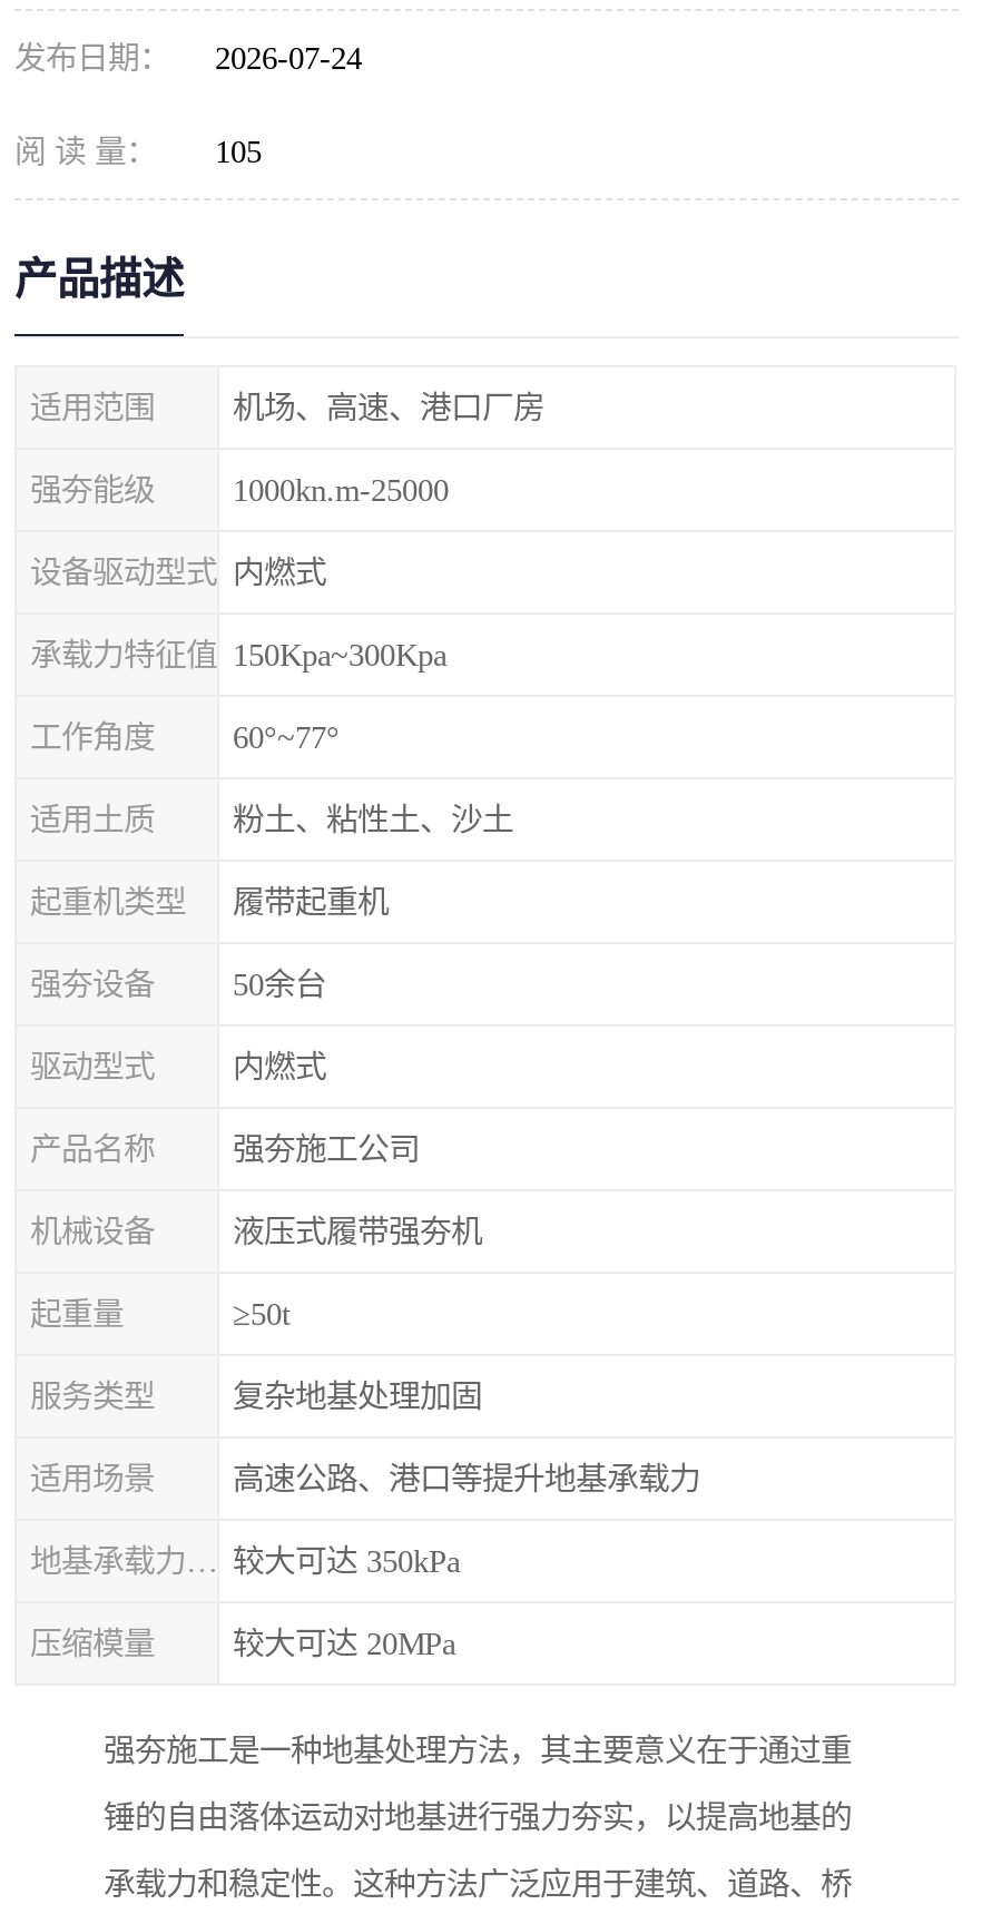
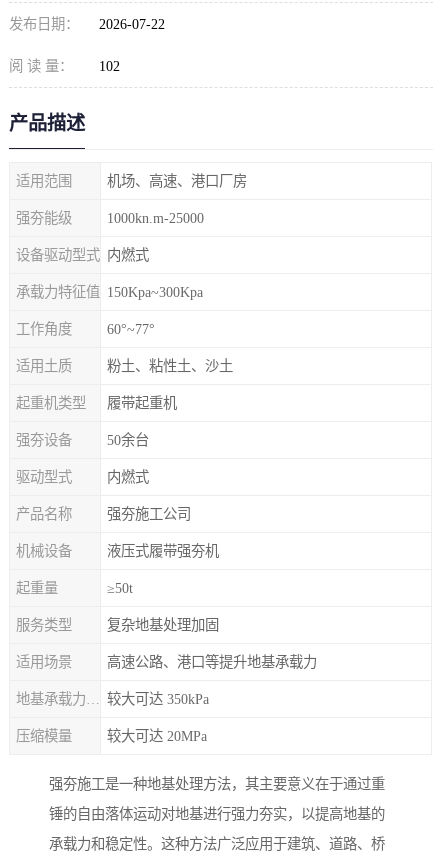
[14,40,362,76] 发布日期： 2026-07-24 -> [9,16,165,32] 发布日期： 2026-07-22
[14,134,262,169] 阅 读 量： 105 -> [9,58,120,74] 阅 读 量： 102

